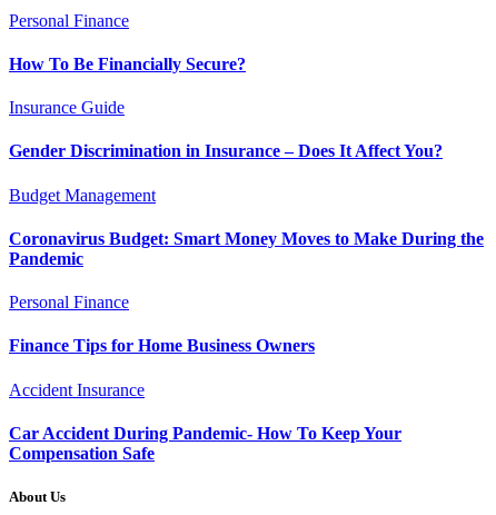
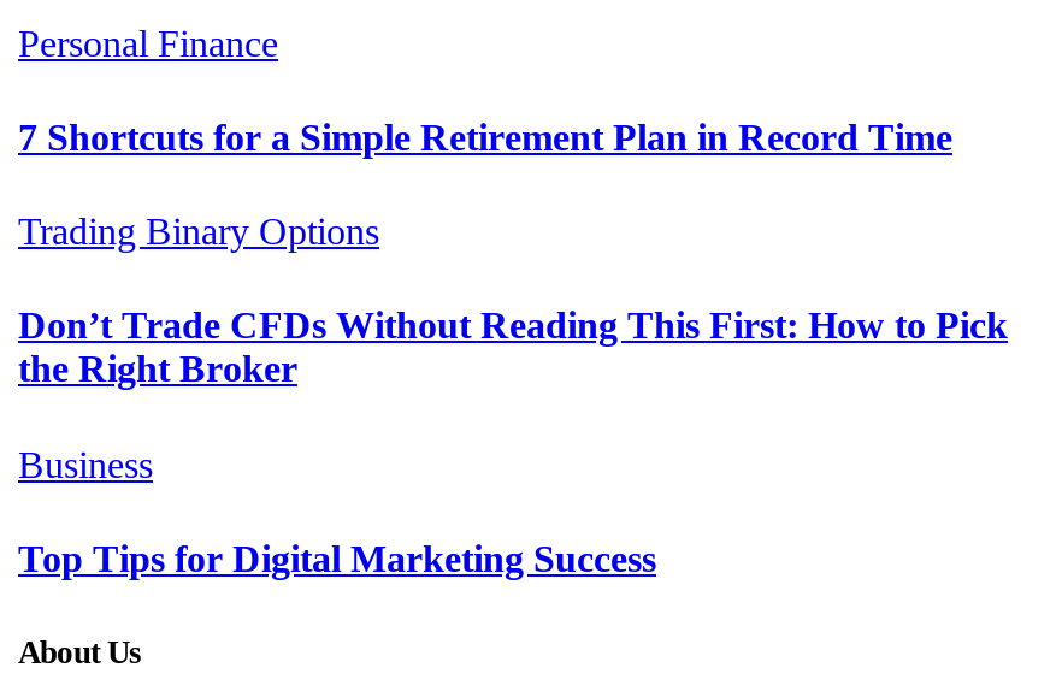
[9,54,484,463] How To Be Financially Secure? | Insurance Guide | Gender Discrimination in Insurance – Does It Affect You? | Budget Management | Coronavirus Budget: Smart Money Moves to Make During the | Pandemic | Personal Finance | Finance Tips for Home Business Owners | Accident Insurance | Car Accident During Pandemic- How To Keep Your | Compensation Safe -> [18,116,1008,579] 7 Shortcuts for a Simple Retirement Plan in Record Time | Trading Binary Options | Don’t Trade CFDs Without Reading This First: How to Pick | the Right Broker | Business | Top Tips for Digital Marketing Success

